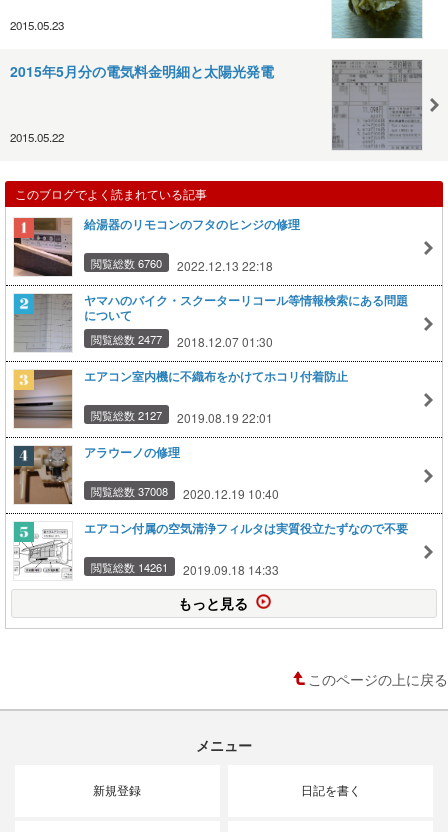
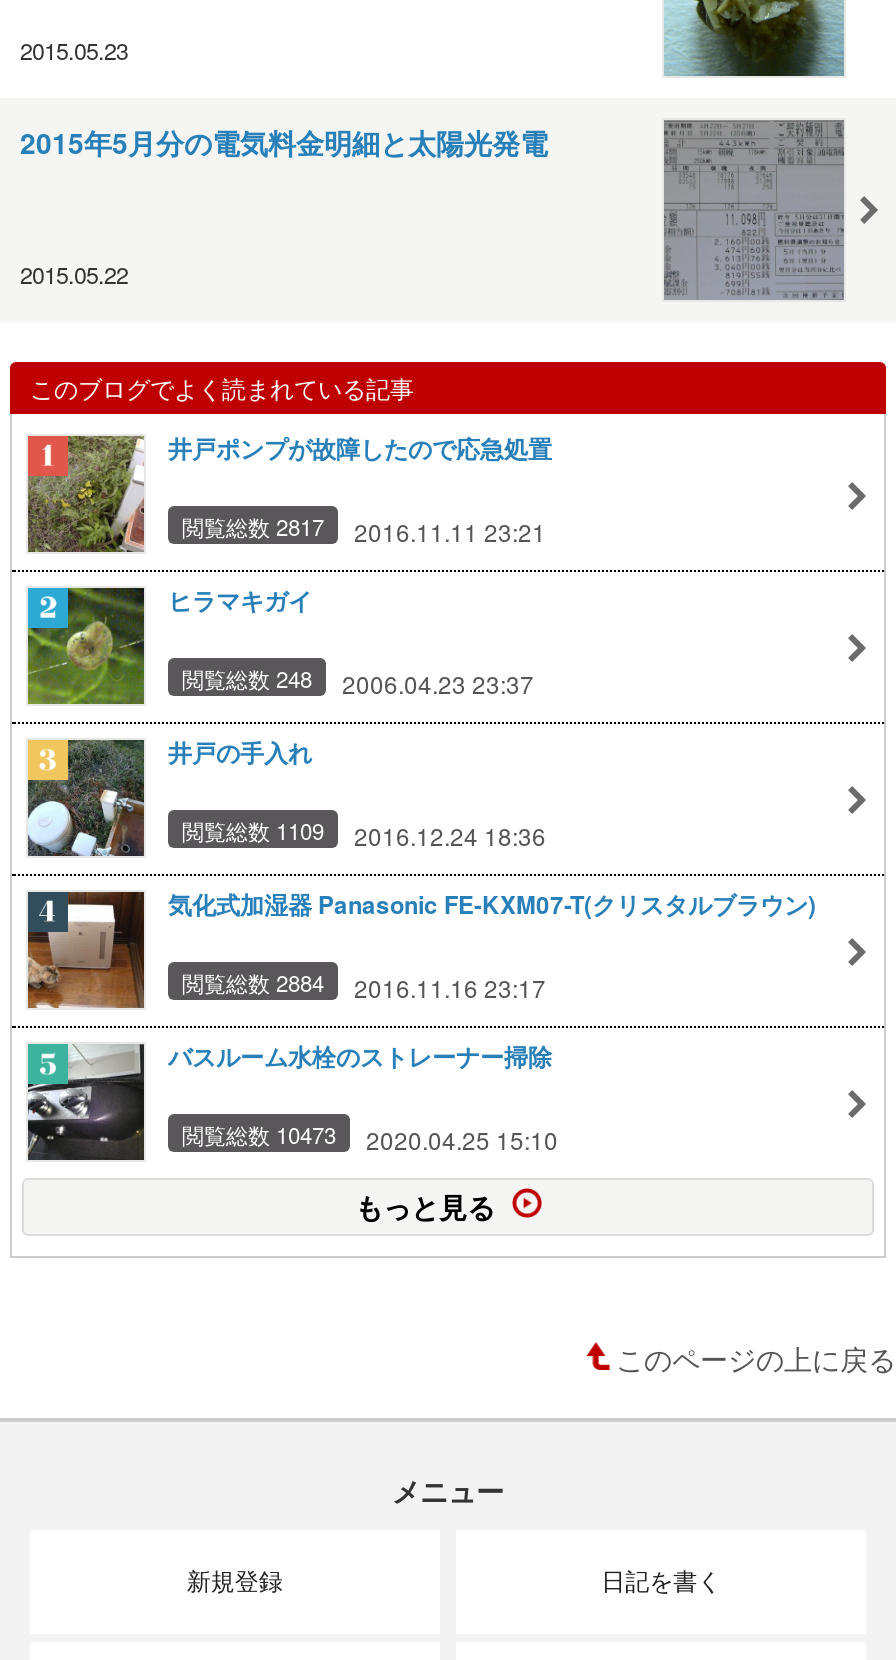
[14,216,408,578] [image] | 給湯器のリモコンのフタのヒンジの修理 | 閲覧総数 6760 | 2022.12.13 22:18 | ヤマハのバイク・スクーターリコール等情報検索にある問題 | について | 閲覧総数 2477 | 2018.12.07 01:30 | エアコン室内機に不織布をかけてホコリ付着防止 | 閲覧総数 2127 | 2019.08.19 22:01 | アラウーノの修理 | 閲覧総数 37008 | 2020.12.19 10:40 | エアコン付属の空気清浄フィルタは実質役立たずなので不要 | 閲覧総数 14261 | 2019.09.18 14:33 -> [28,432,816,1156] [image] | 井戸ポンプが故障したので応急処置 | 閲覧総数 2817 | 2016.11.11 23:21 | ヒラマキガイ | 閲覧総数 248 | 2006.04.23 23:37 | 井戸の手入れ | 閲覧総数 1109 | 2016.12.24 18:36 | 気化式加湿器 Panasonic FE-KXM07-T(クリスタルブラウン) | 閲覧総数 2884 | 2016.11.16 23:17 | バスルーム水栓のストレーナー掃除 | 閲覧総数 10473 | 2020.04.25 15:10
[14,294,71,352] [image] -> [28,588,144,706] [image]
[13,370,73,429] [image] -> [26,740,144,858] [image]
[14,446,73,504] [image] -> [28,892,144,1008] [image]
[14,523,72,580] [image] -> [26,1042,146,1162] [image]

